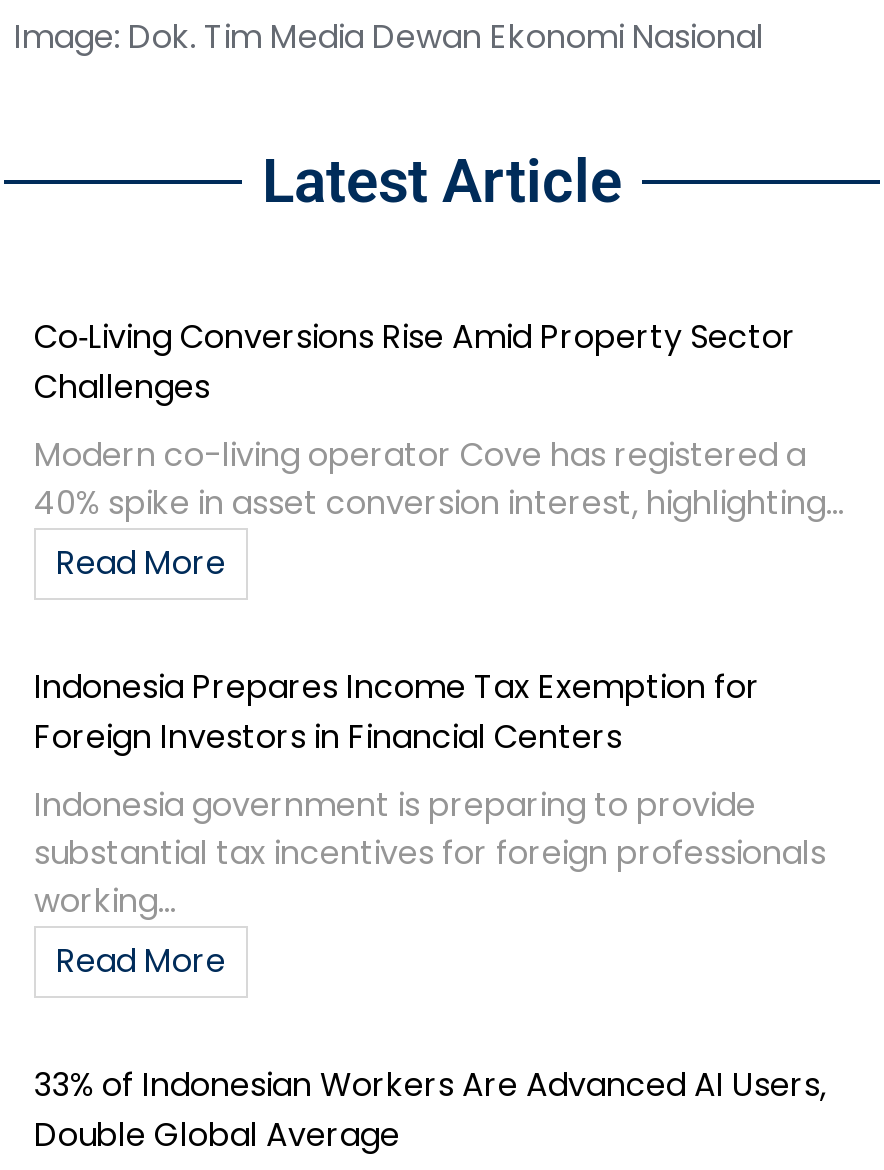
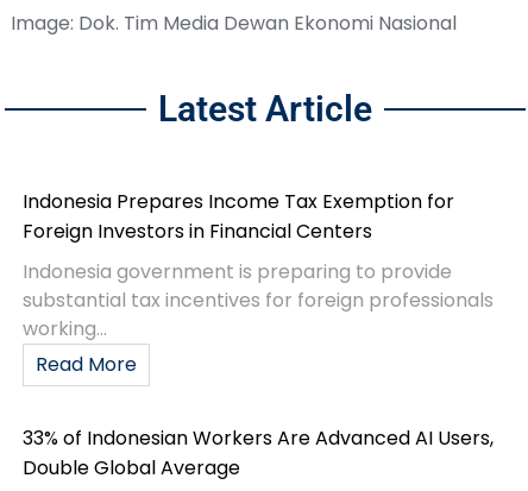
[34,314,844,586] Co‑Living Conversions Rise Amid Property Sector | Challenges | Modern co-living operator Cove has registered a | 40% spike in asset conversion interest, highlighting... | Read More -> none

